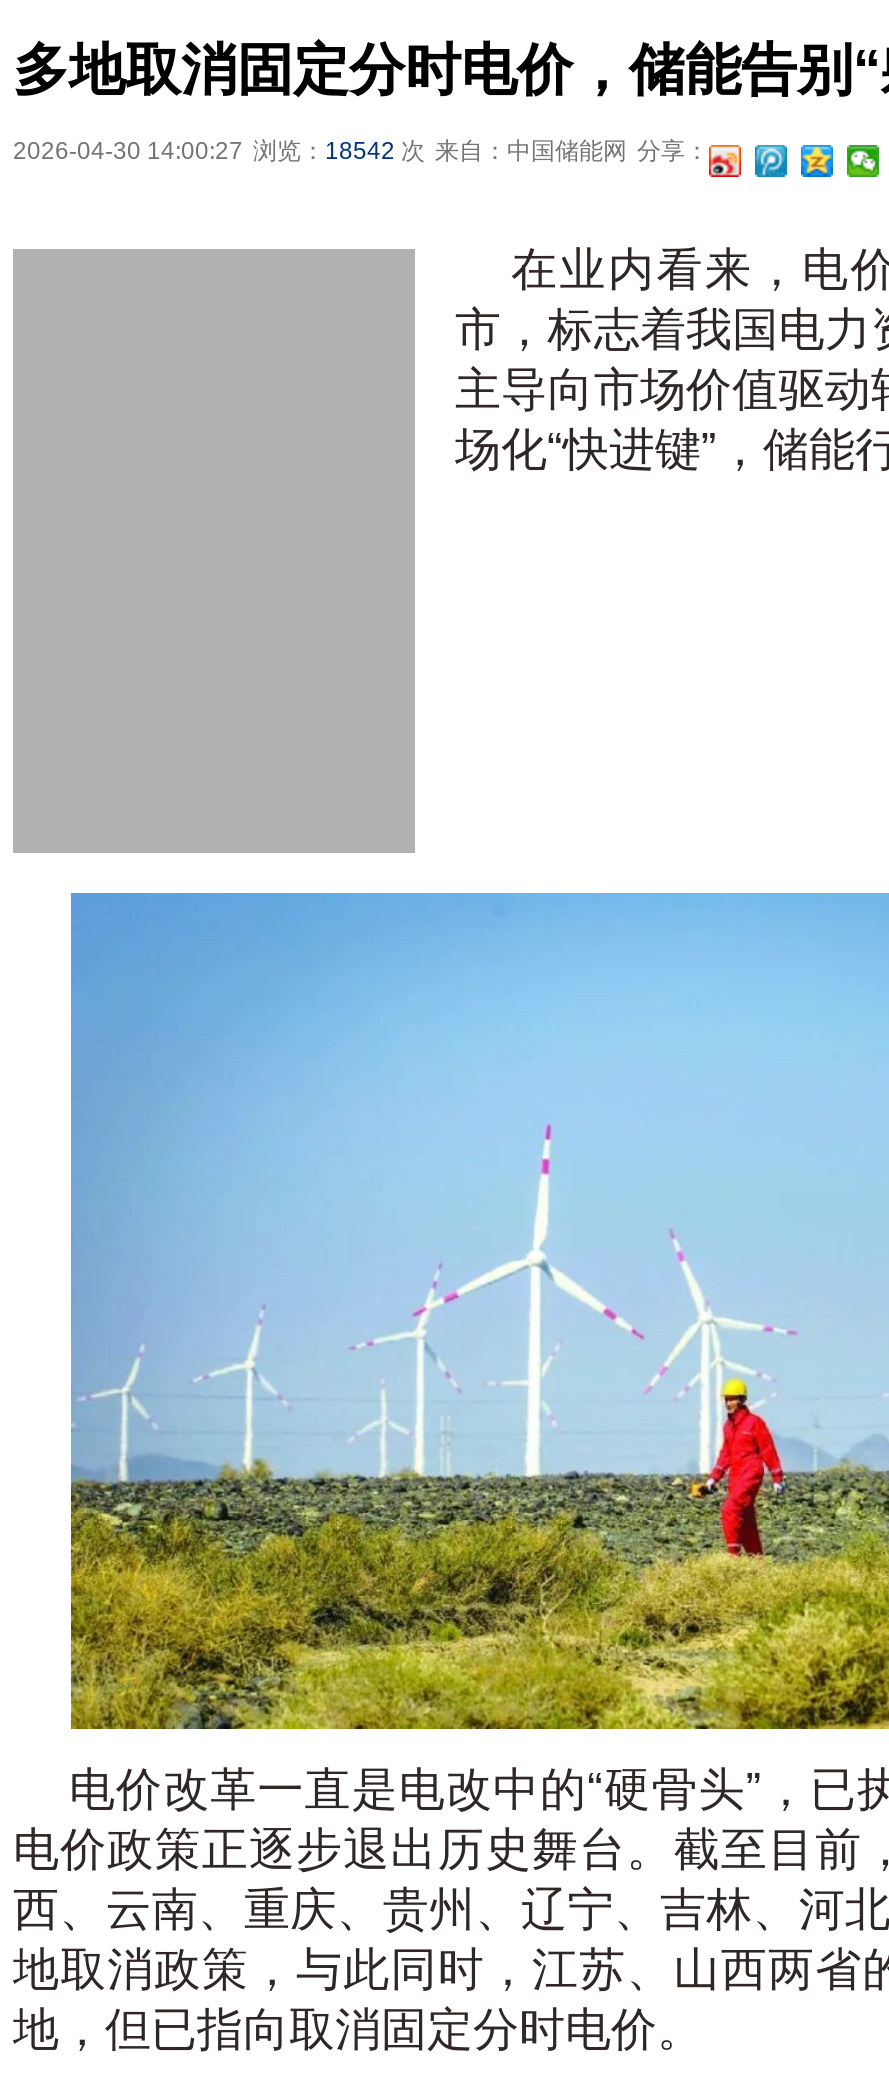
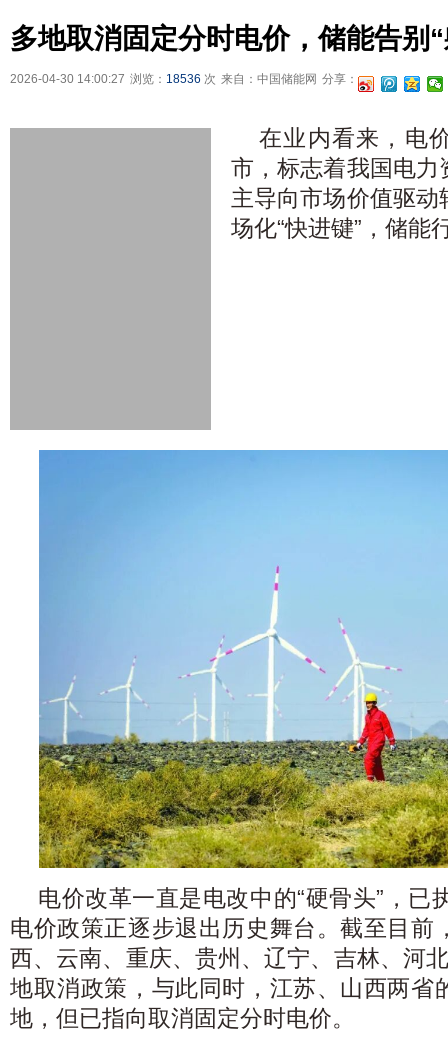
[13,137,709,165] 2026-04-30 14:00:27 浏览：18542次 来自：中国储能网 分享： -> [10,72,358,86] 2026-04-30 14:00:27 浏览：18536次 来自：中国储能网 分享：

